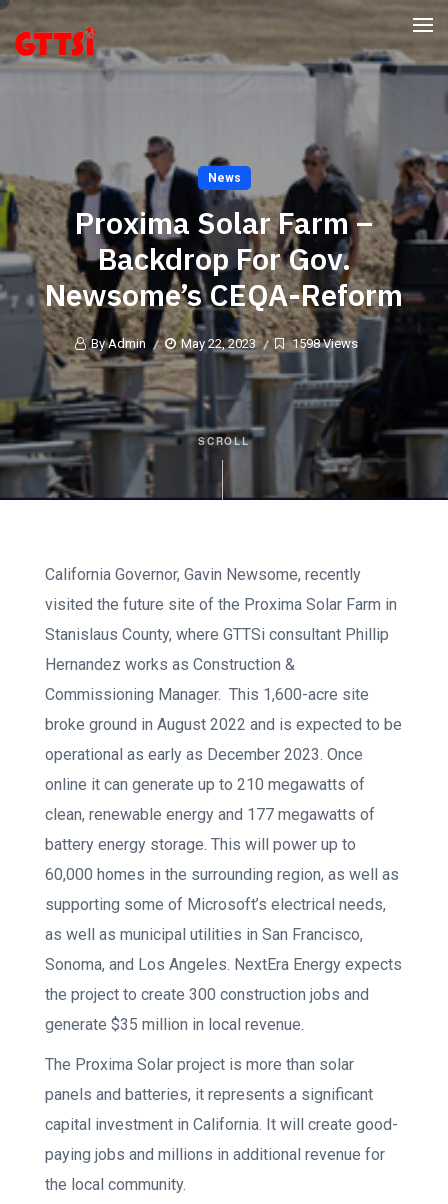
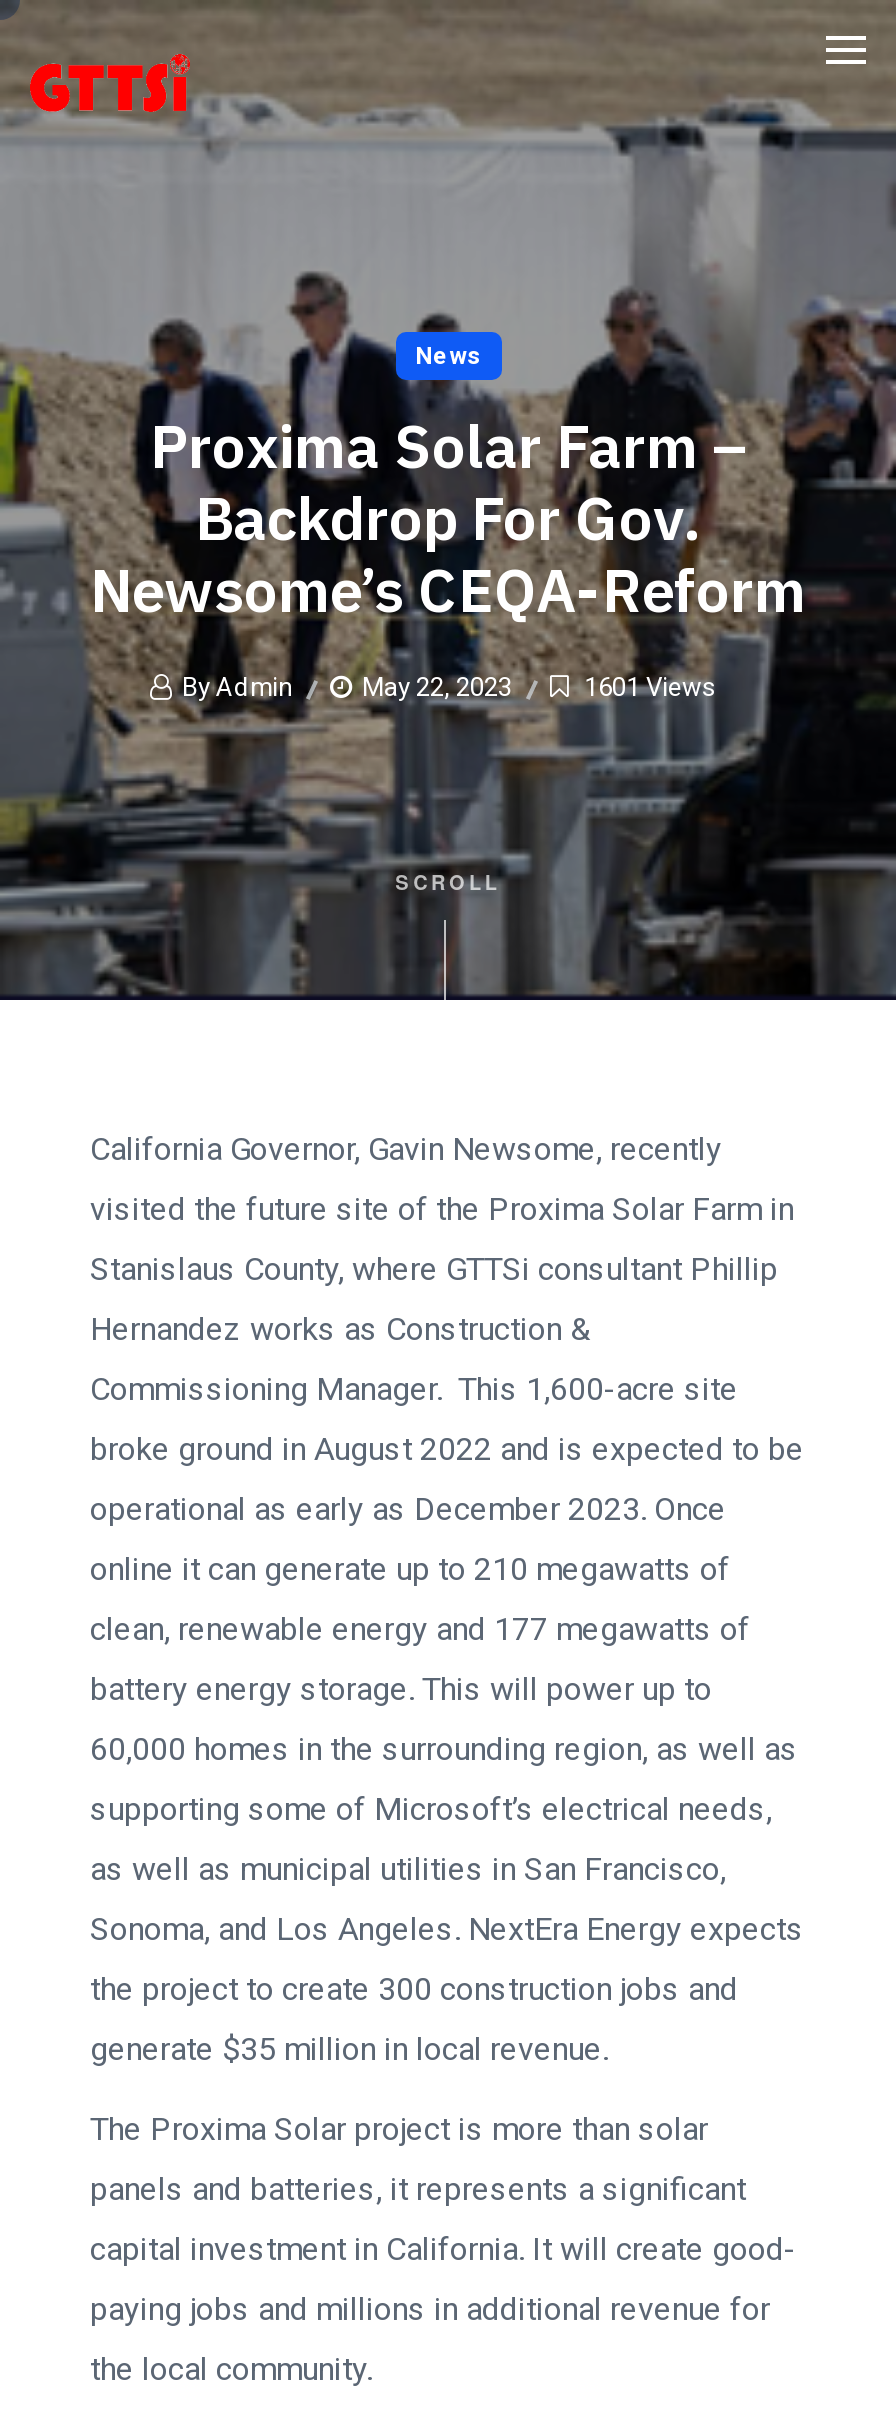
[289,336,358,351] 1598 Views -> [578,672,716,702] 1601 Views

